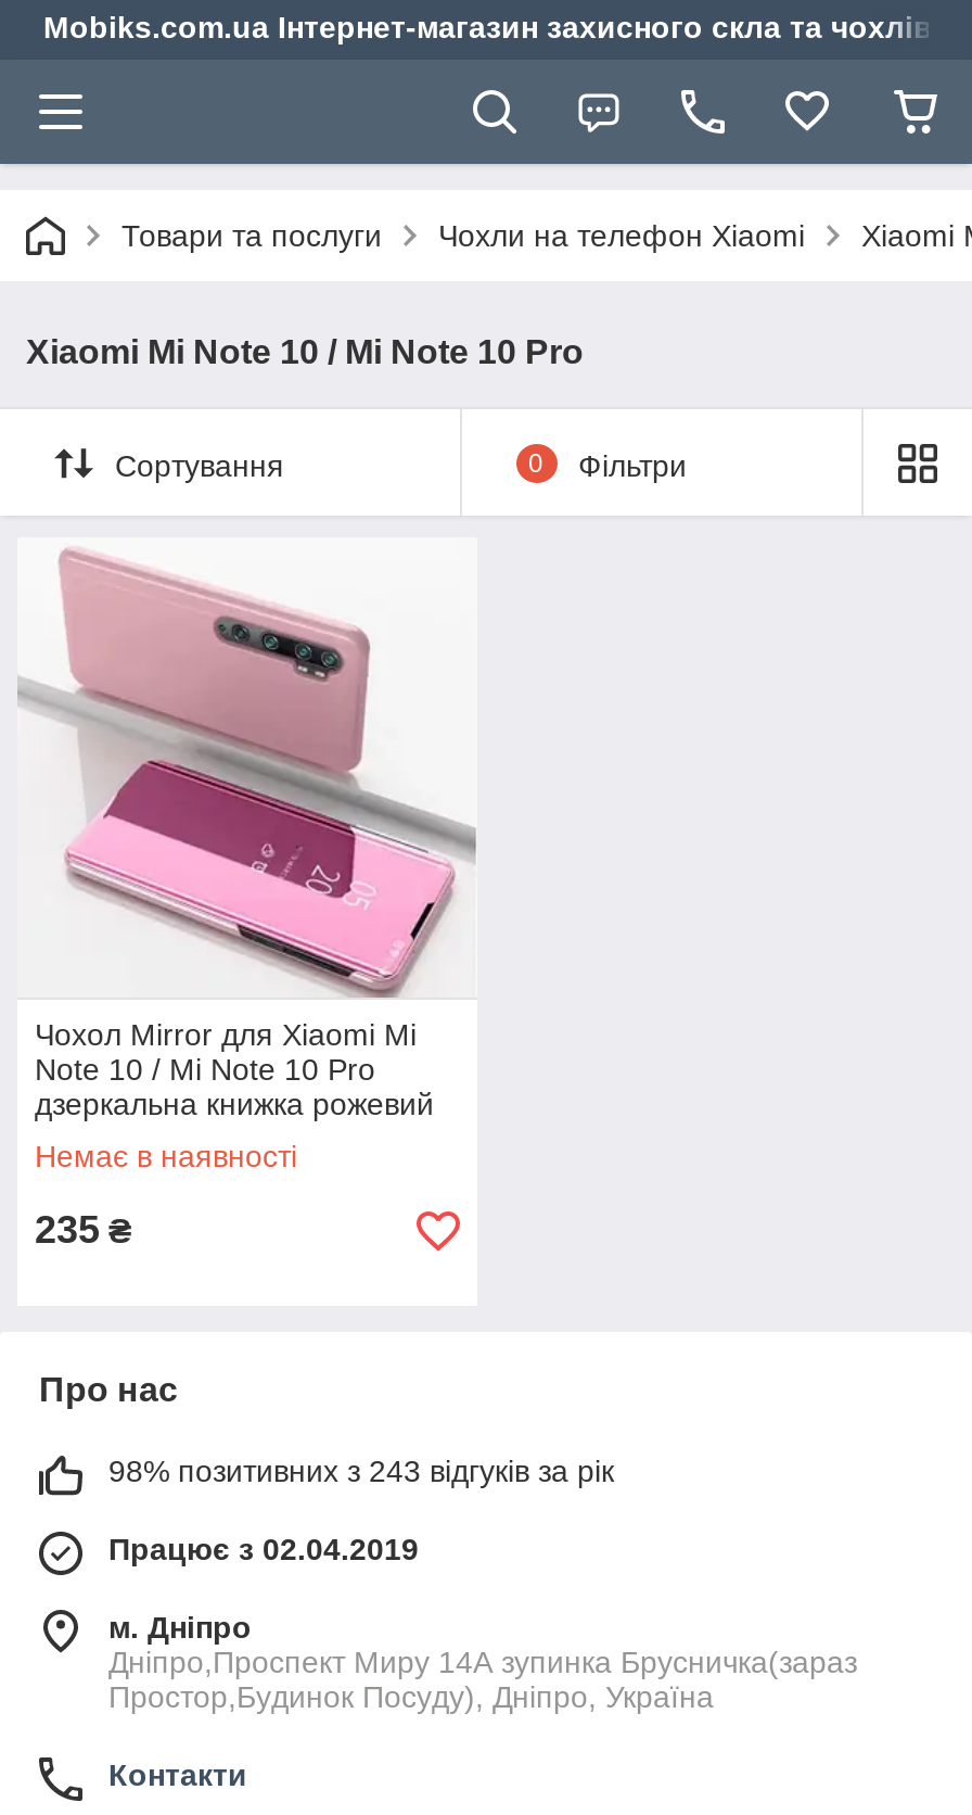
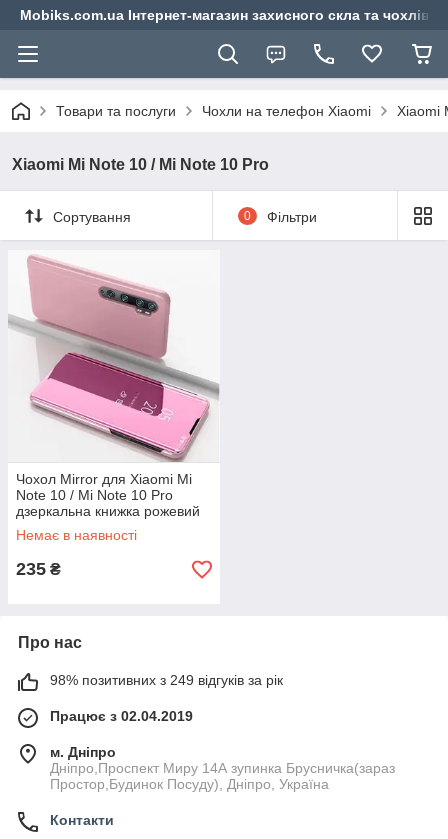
[108,1454,614,1488] 98% позитивних з 243 відгуків за рік -> [50,672,283,688] 98% позитивних з 249 відгуків за рік

